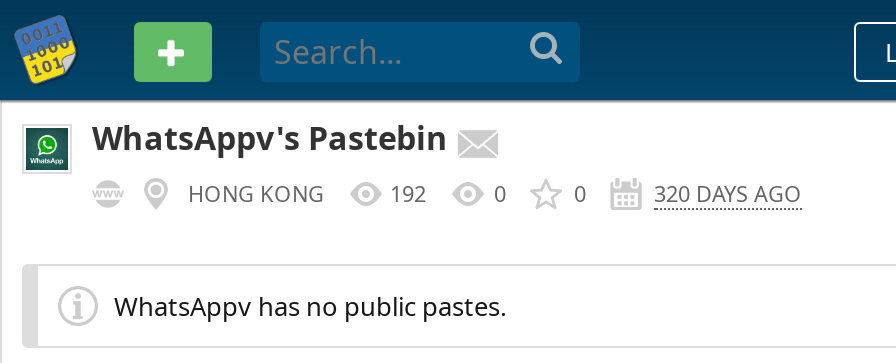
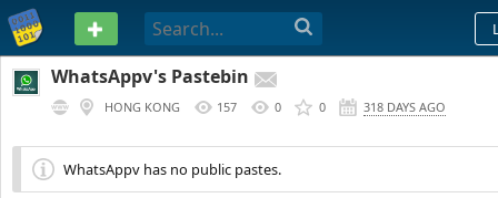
[390,178,426,208] 192 -> [217,98,237,115] 157
[654,178,802,208] 320 DAYS AGO -> [363,98,446,115] 318 DAYS AGO

